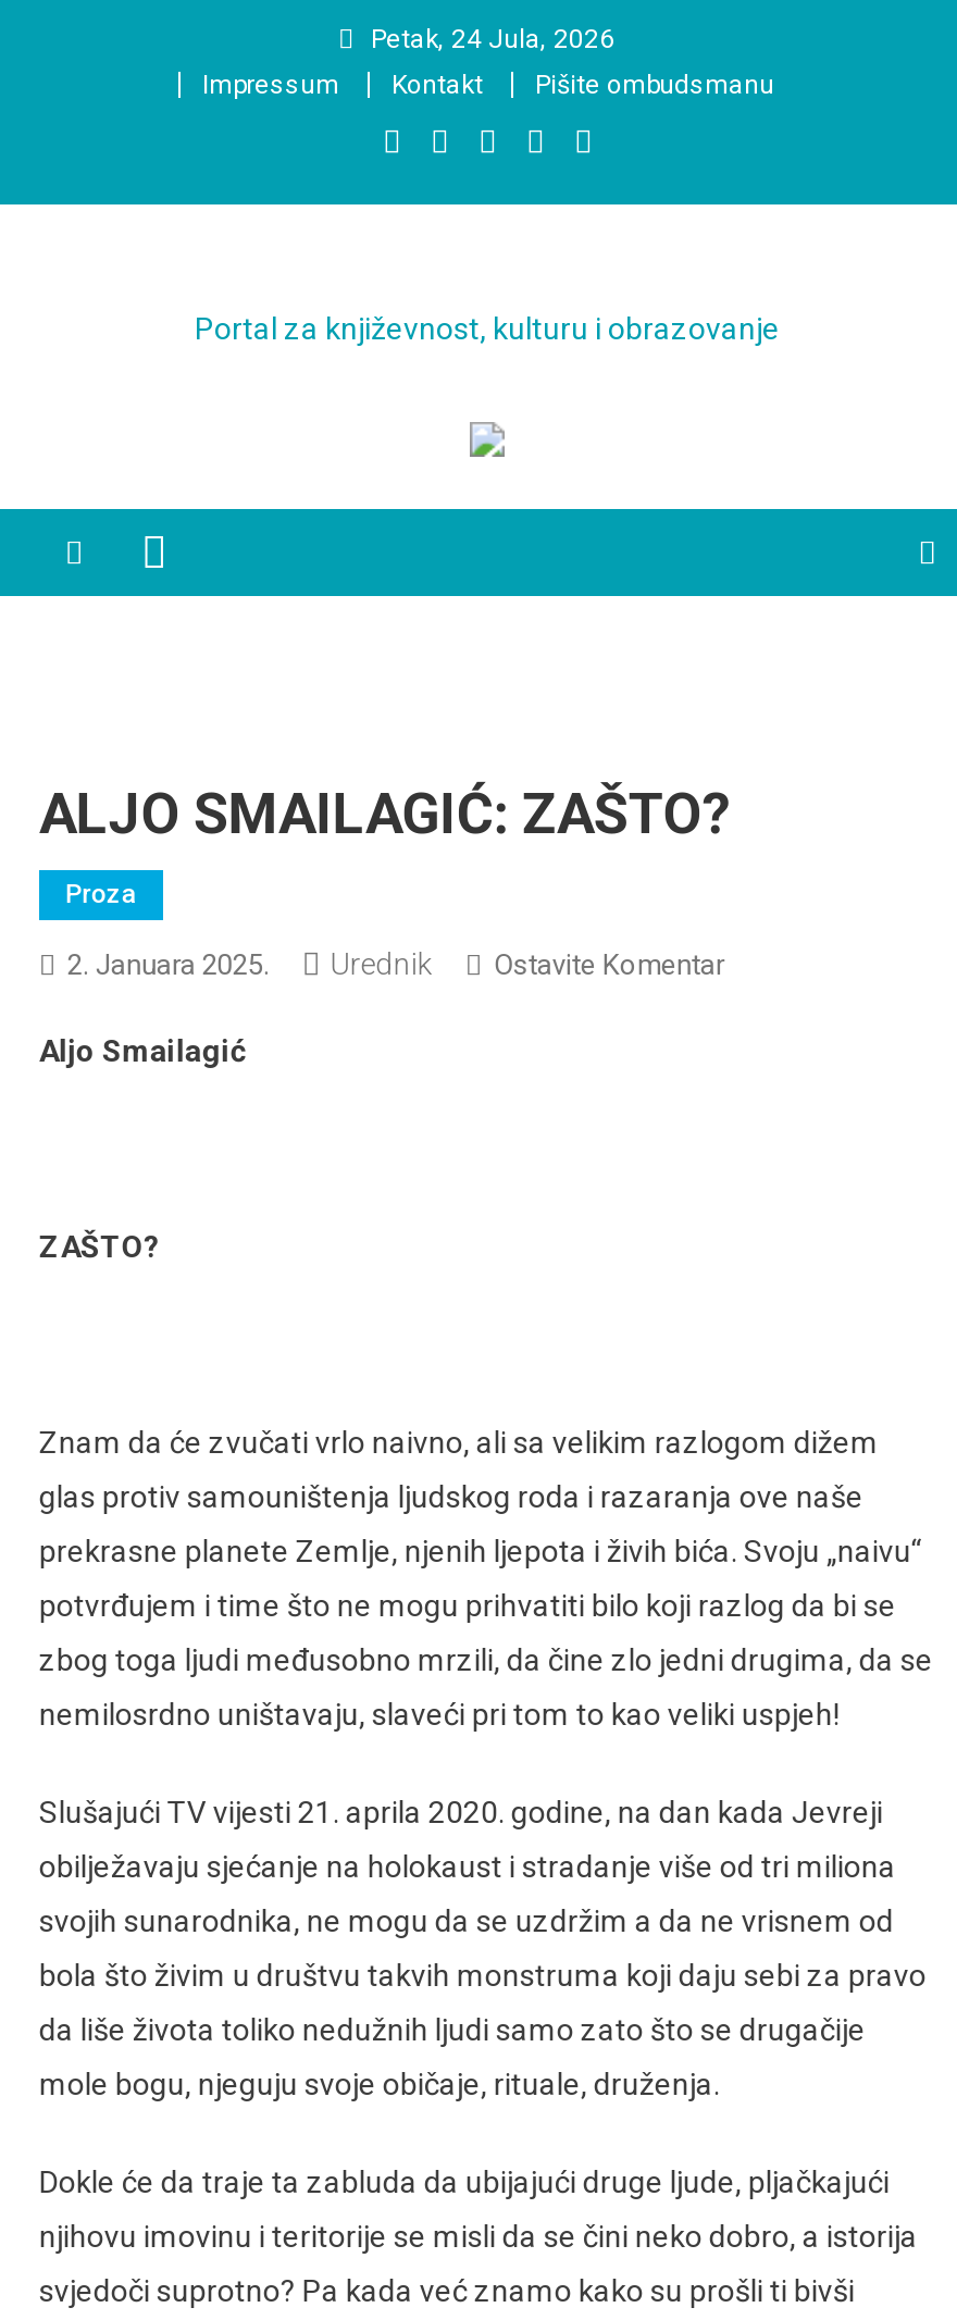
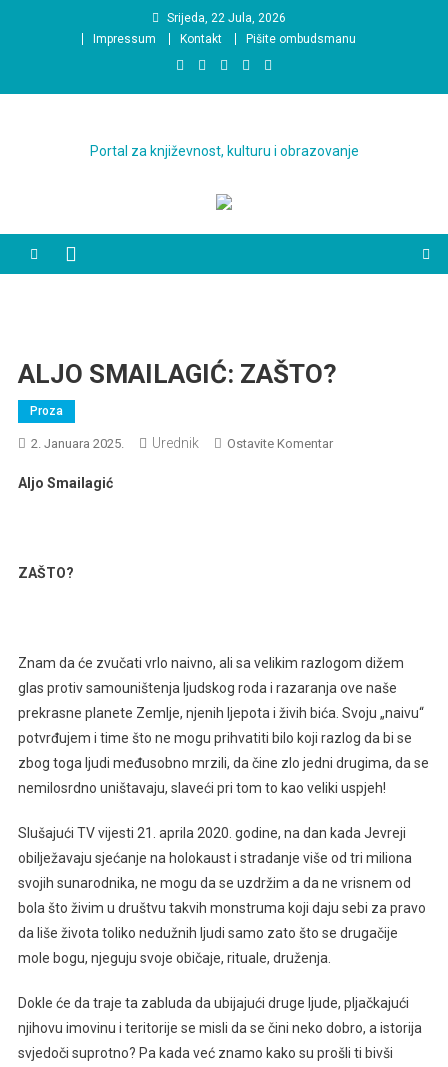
[371,24,614,54] Petak, 24 Jula, 2026 -> [167,11,286,25] Srijeda, 22 Jula, 2026

